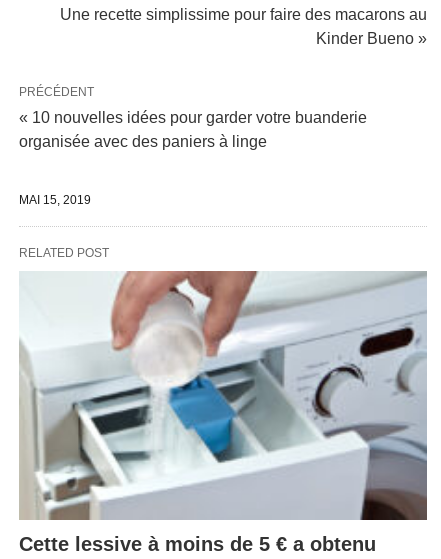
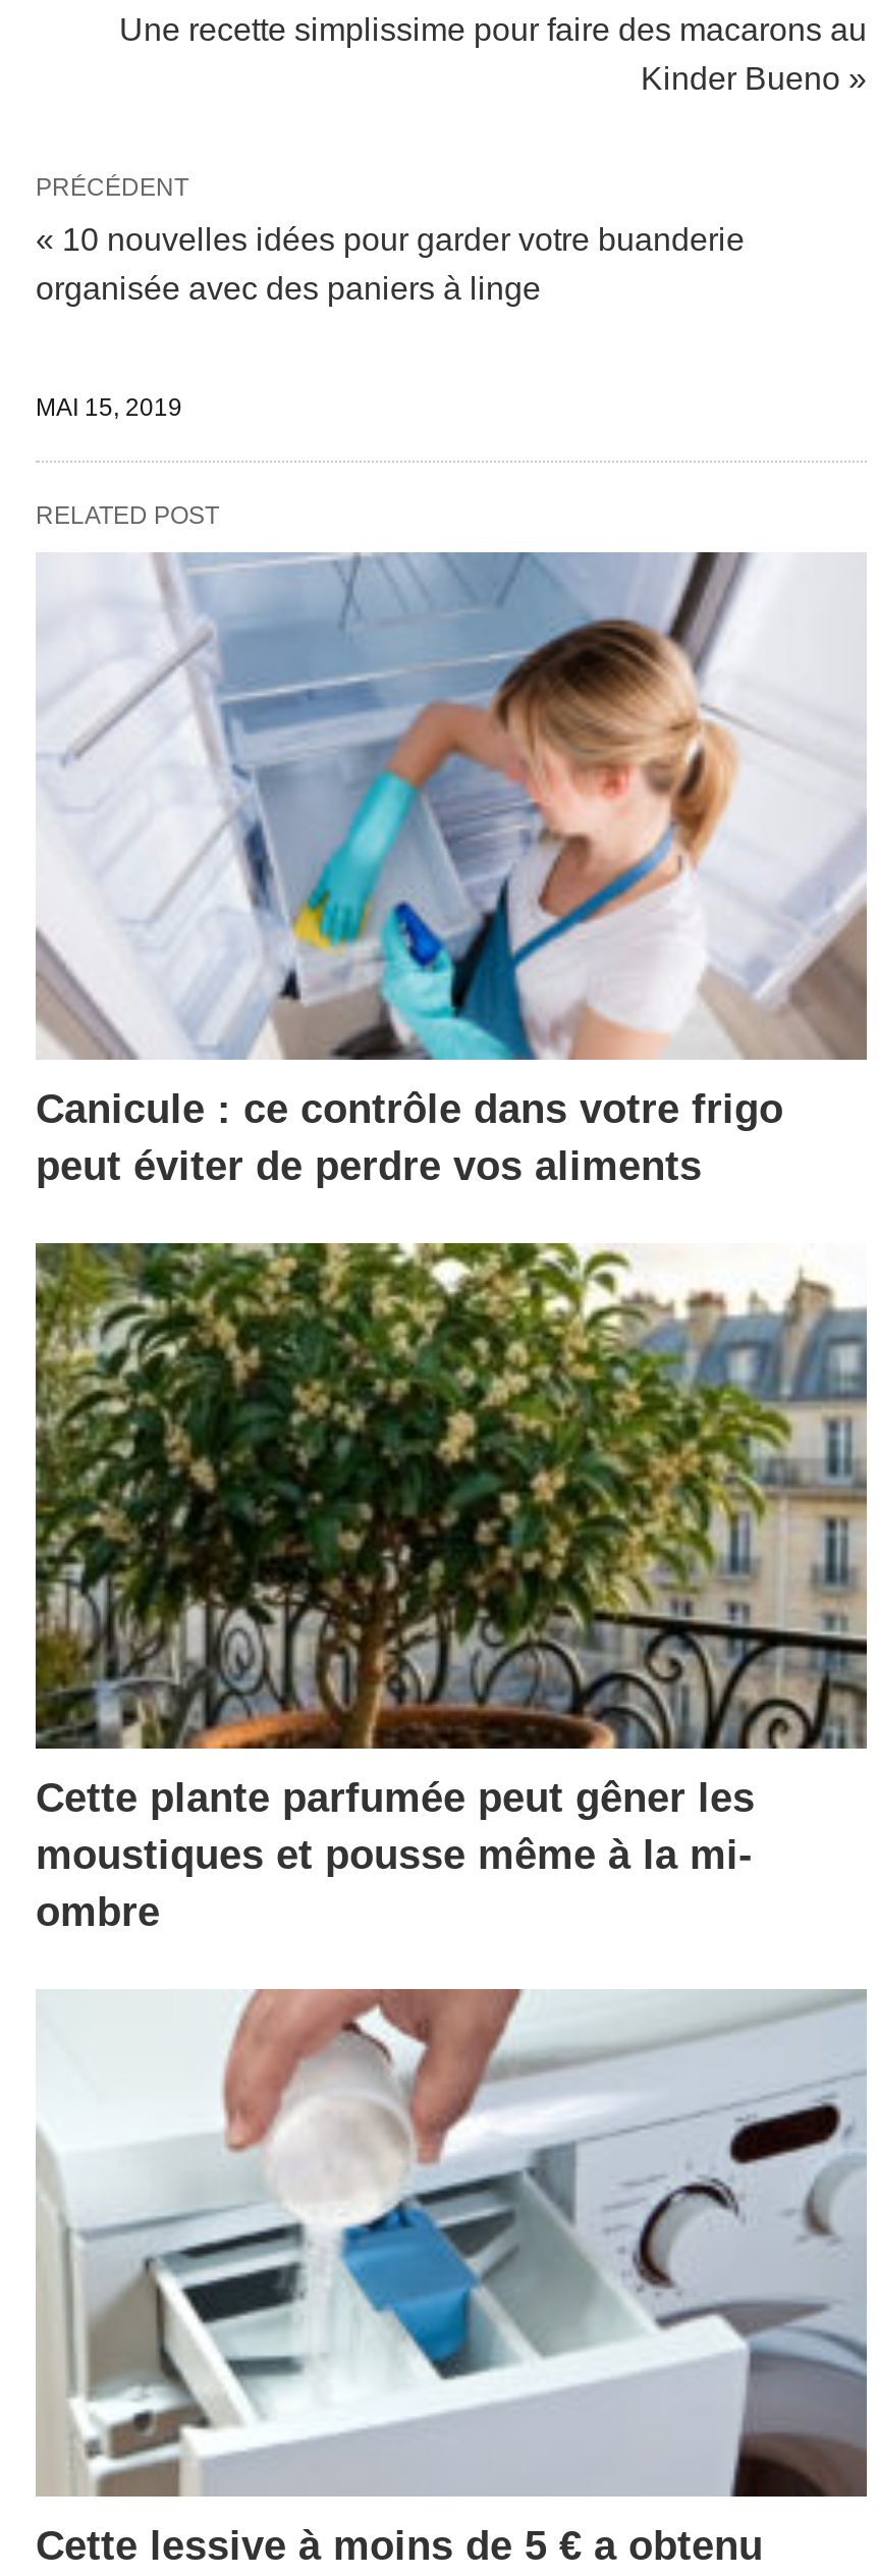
none -> [34,1241,869,1935] [image] | Cette plante parfumée peut gêner les | moustiques et pousse même à la mi- | ombre
none -> [36,550,867,1188] [image] | Canicule : ce contrôle dans votre frigo | peut éviter de perdre vos aliments

